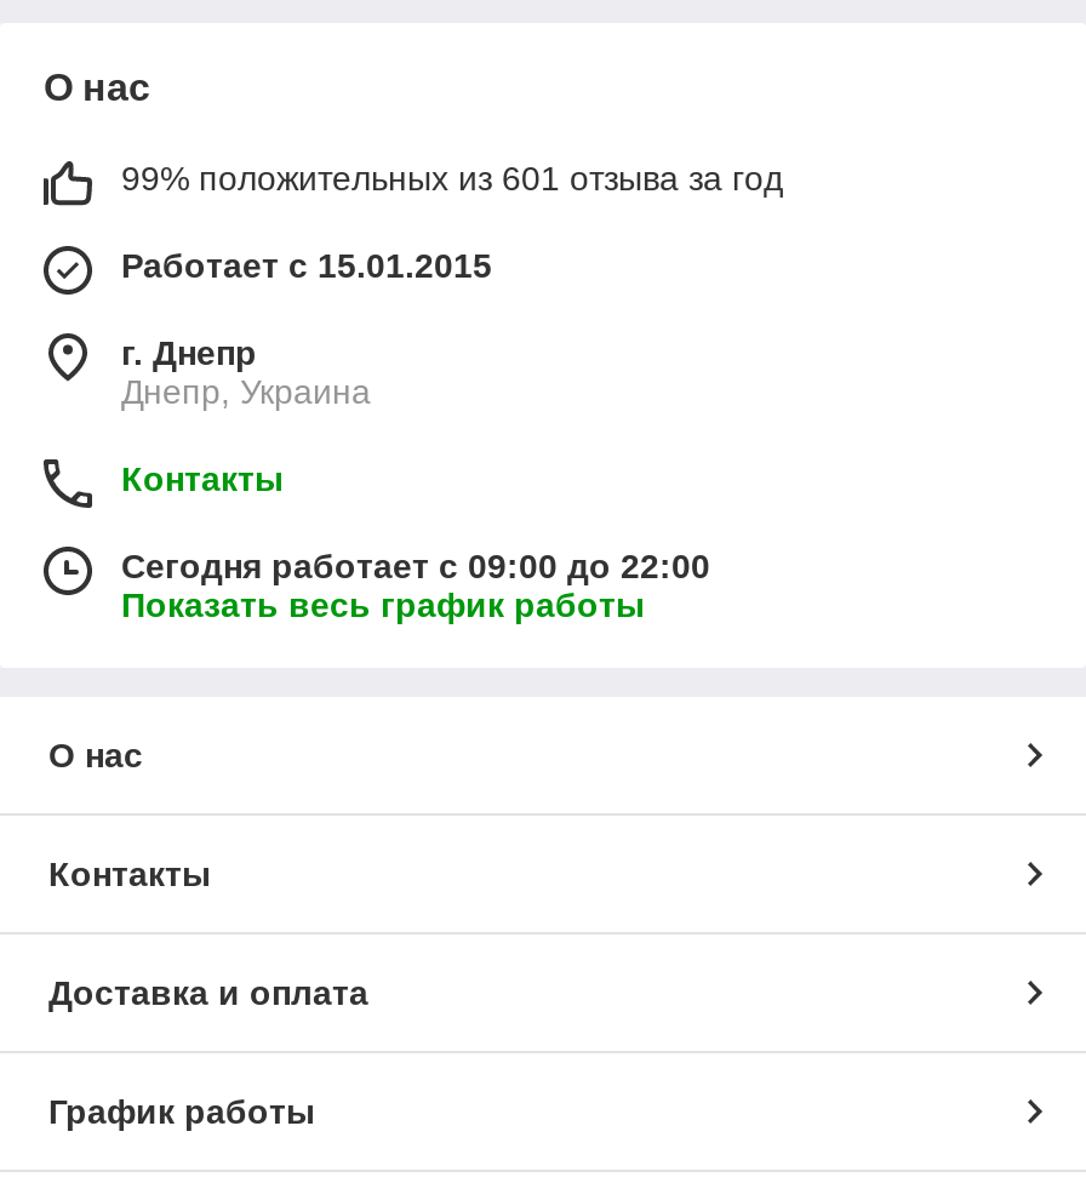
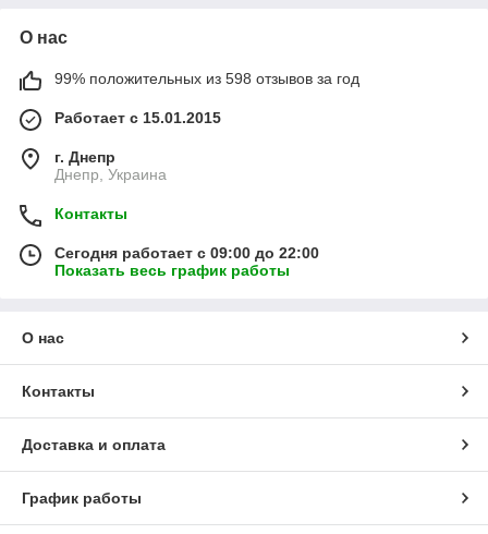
[121,158,783,197] 99% положительных из 601 отзыва за год -> [54,70,359,87] 99% положительных из 598 отзывов за год

